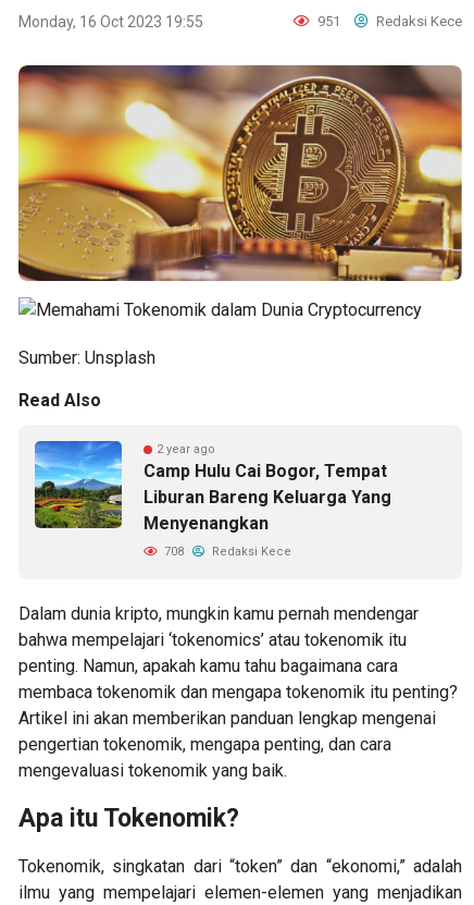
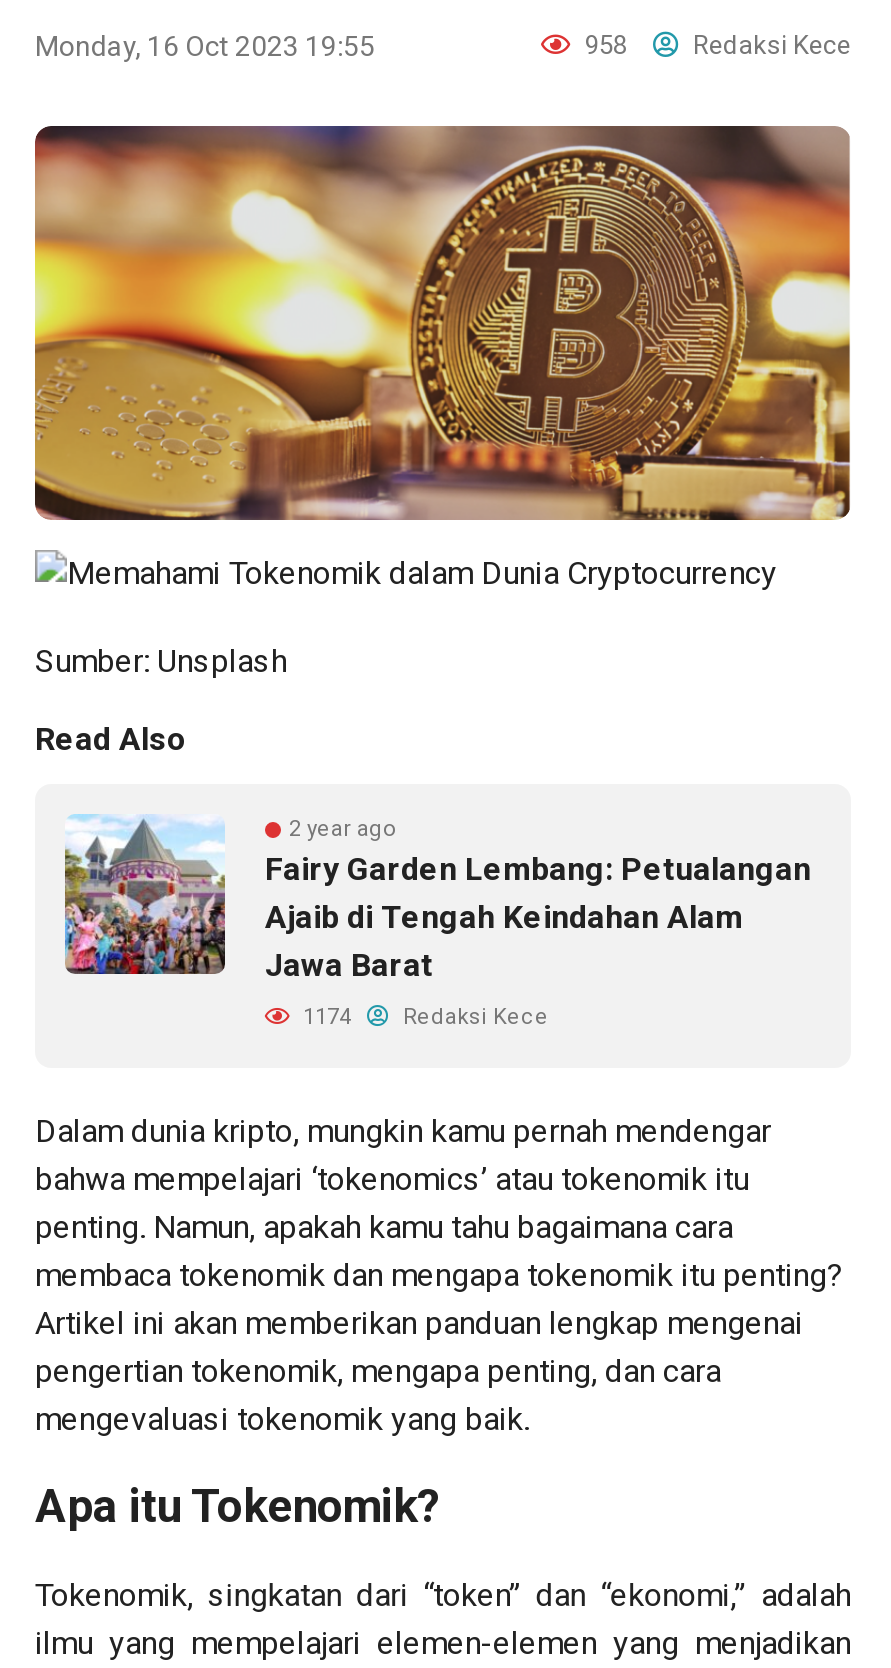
[314,13,462,29] 951 Redaksi Kece -> [579,30,851,60] 958 Redaksi Kece
[34,440,391,533] [image] | Camp Hulu Cai Bogor, Tempat | Liburan Bareng Keluarga Yang | Menyenangkan -> [63,814,811,985] [image] | Fairy Garden Lembang: Petualangan | Ajaib di Tengah Keindahan Alam | Jawa Barat
[161,544,291,558] 708 Redaksi Kece -> [297,1005,549,1031] 1174 Redaksi Kece

